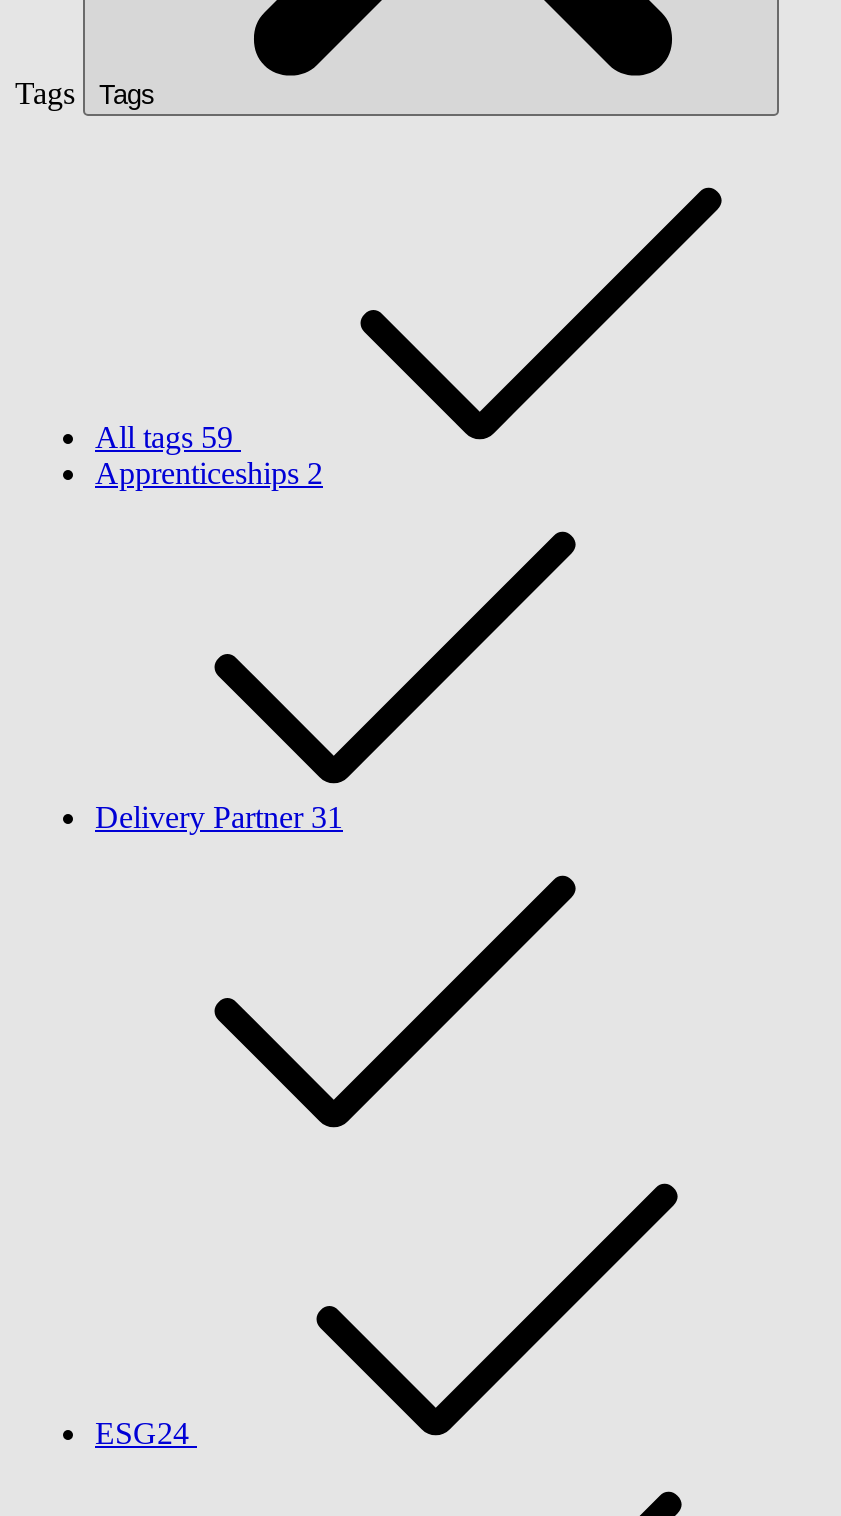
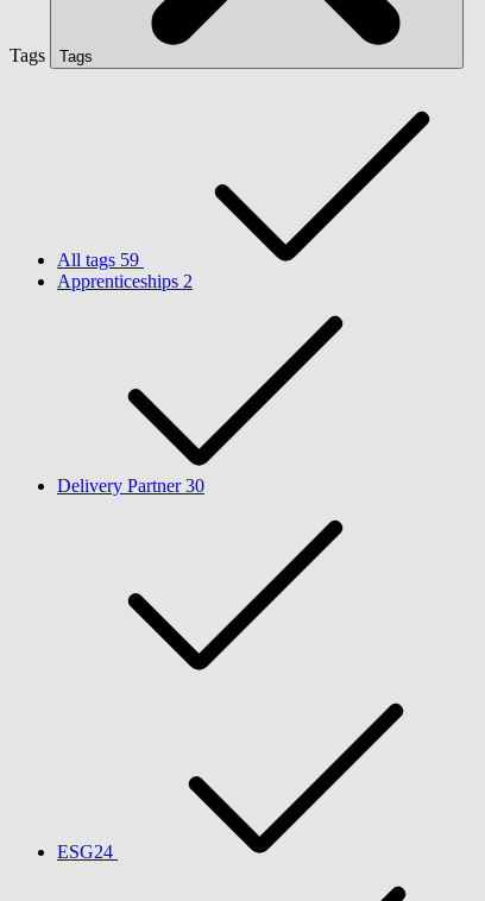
[95,800,343,834] Delivery Partner 31 -> [57,475,204,495] Delivery Partner 30

